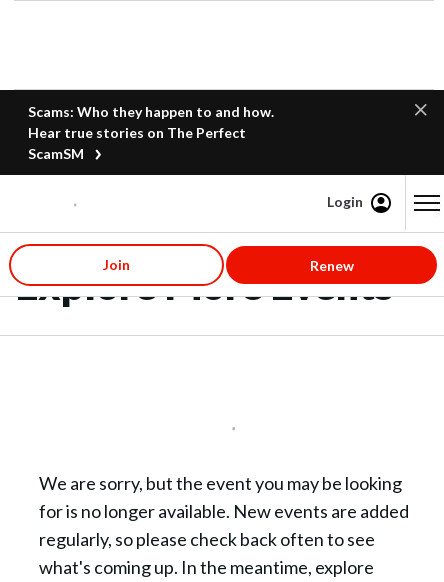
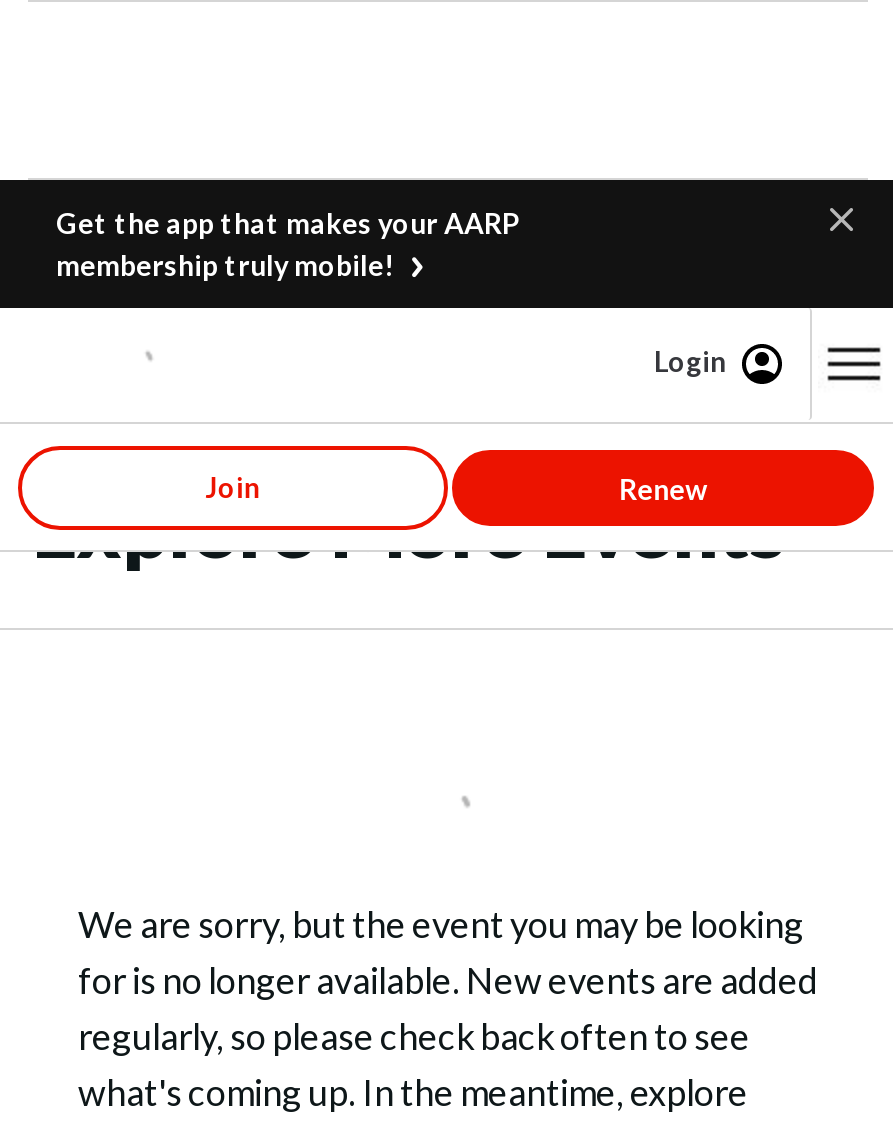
[28,103,274,162] Scams: Who they happen to and how. | Hear true stories on The Perfect | ScamSM -> [56,206,520,282] Get the app that makes your AARP | membership truly mobile!

